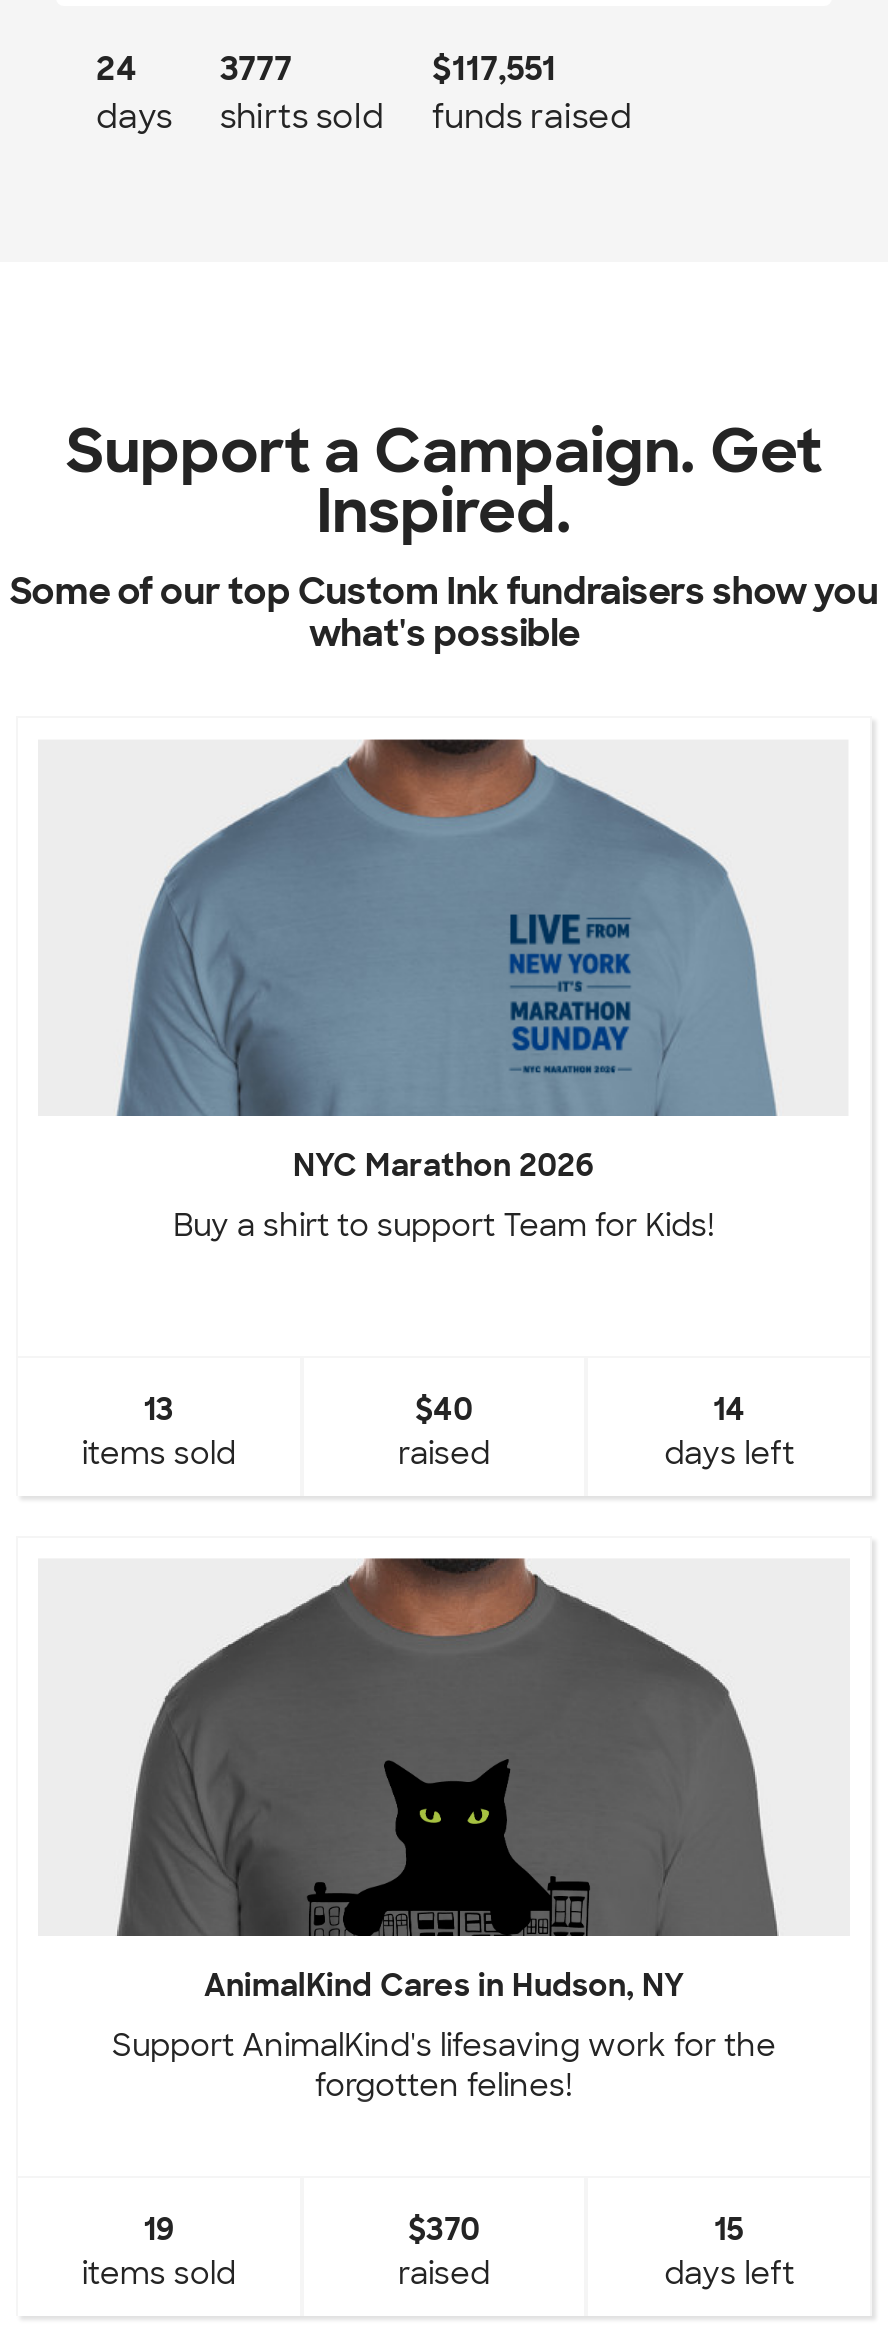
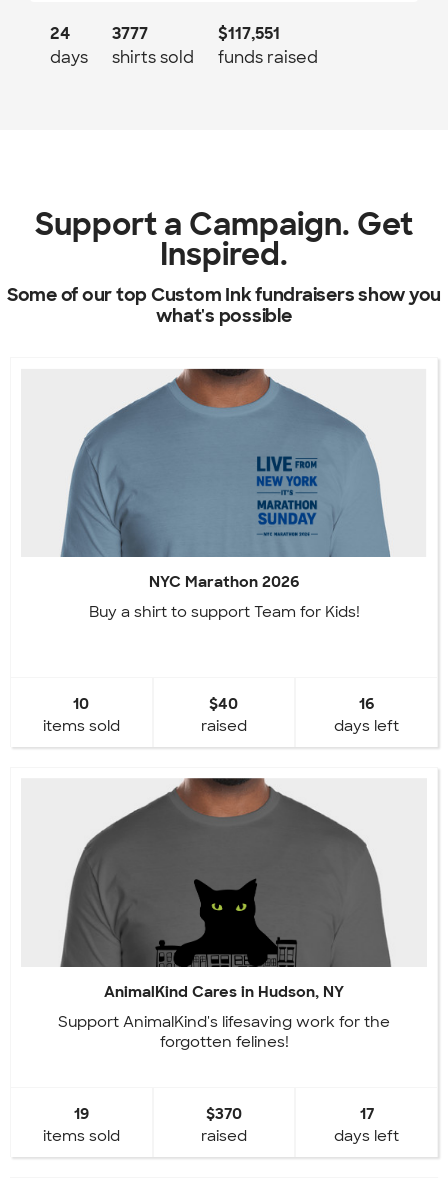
[144,1389,174,1429] 13 -> [73,694,89,714] 10
[713,1389,745,1429] 14 -> [359,694,375,714] 16
[714,2209,744,2249] 15 -> [360,1104,374,1124] 17

